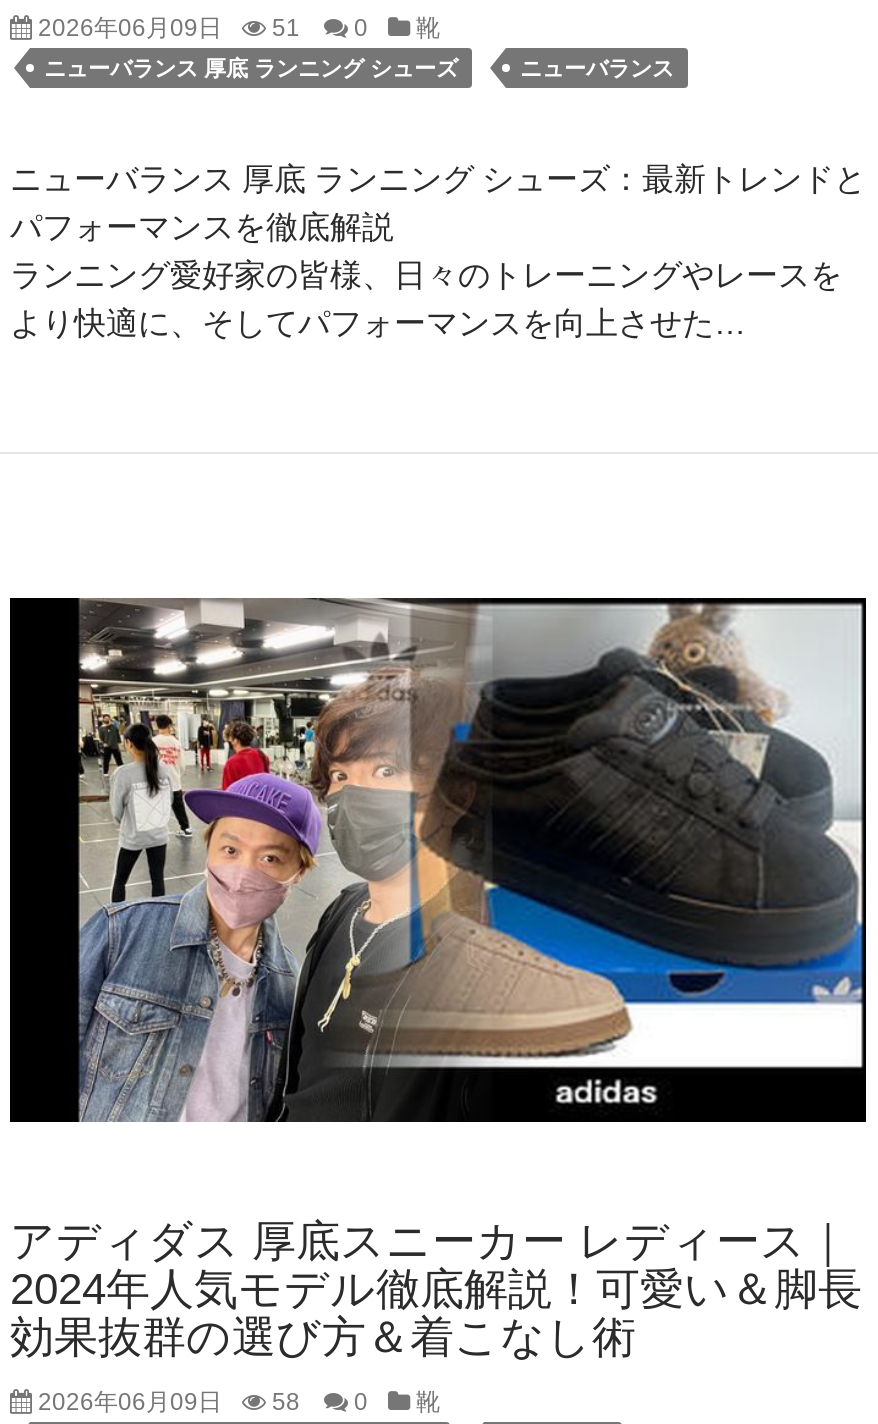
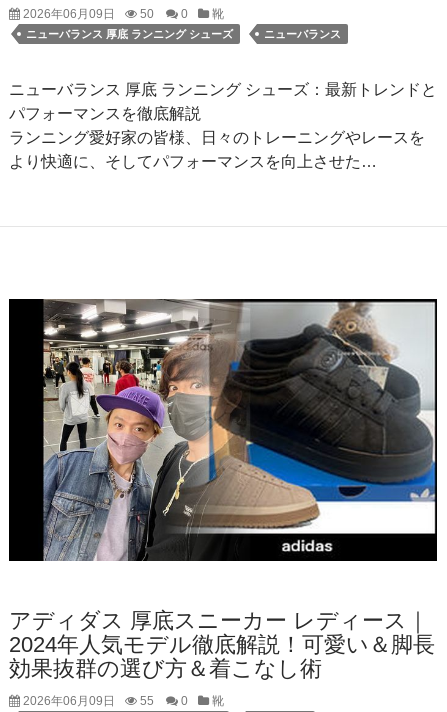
[266,14,300,42] 51 -> [137,7,154,21] 50
[266,1389,300,1417] 58 -> [137,694,154,708] 55

